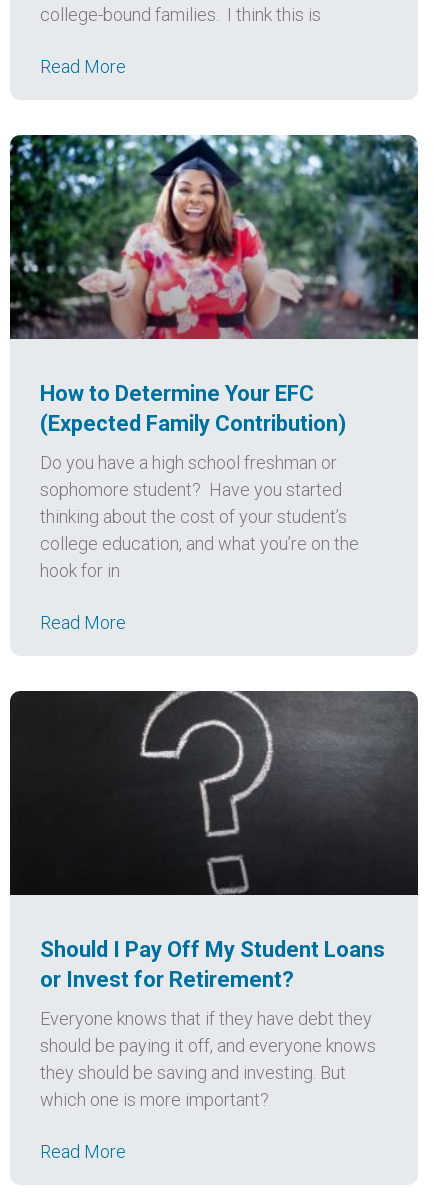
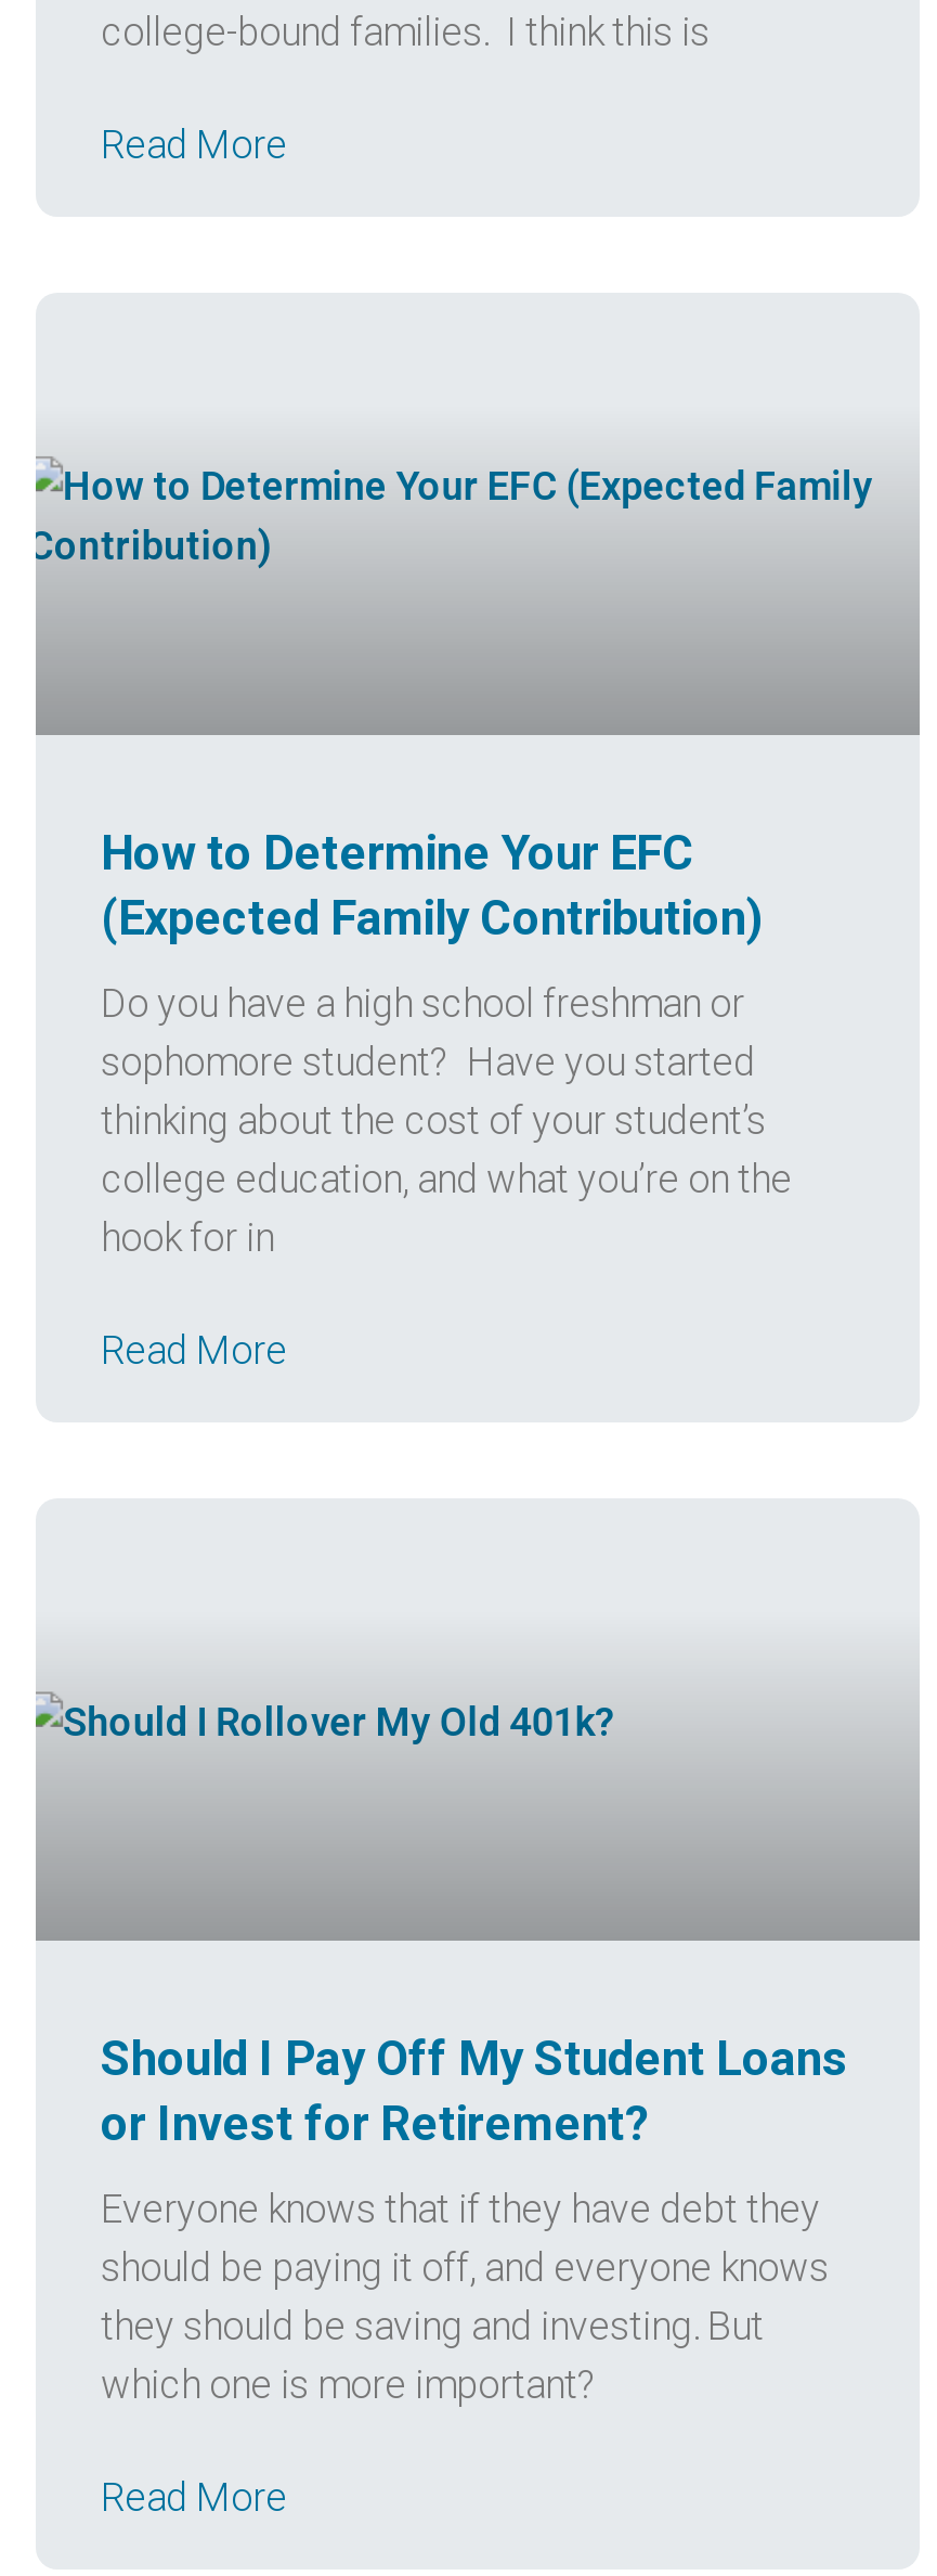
[9,134,419,340] [image] -> [34,293,920,735] [image]
[9,690,419,895] [image] -> [34,1498,920,1939] [image]

